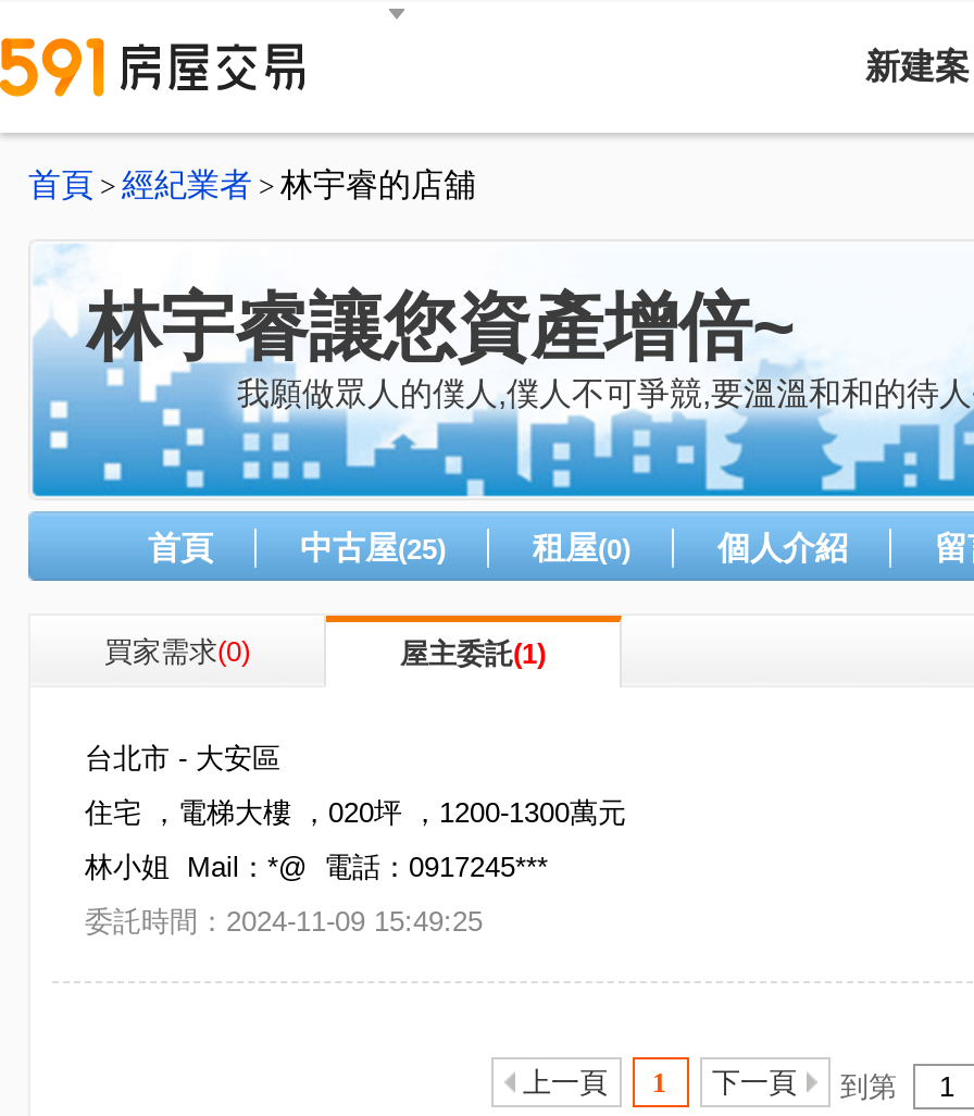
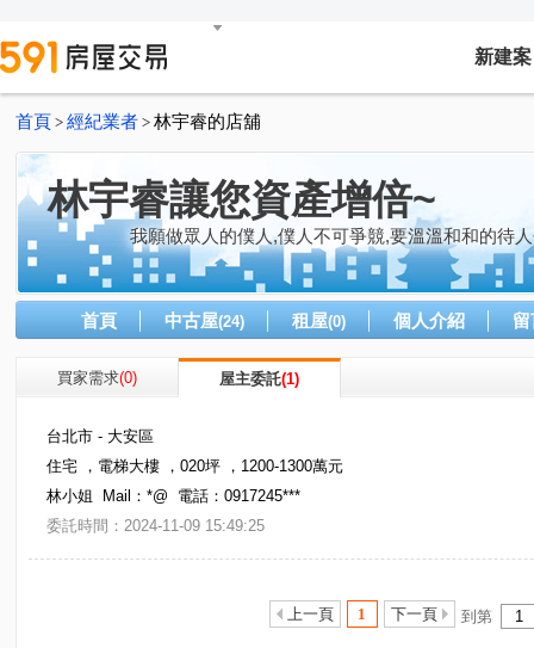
[300,529,446,566] 中古屋(25) -> [164,310,244,331] 中古屋(24)

